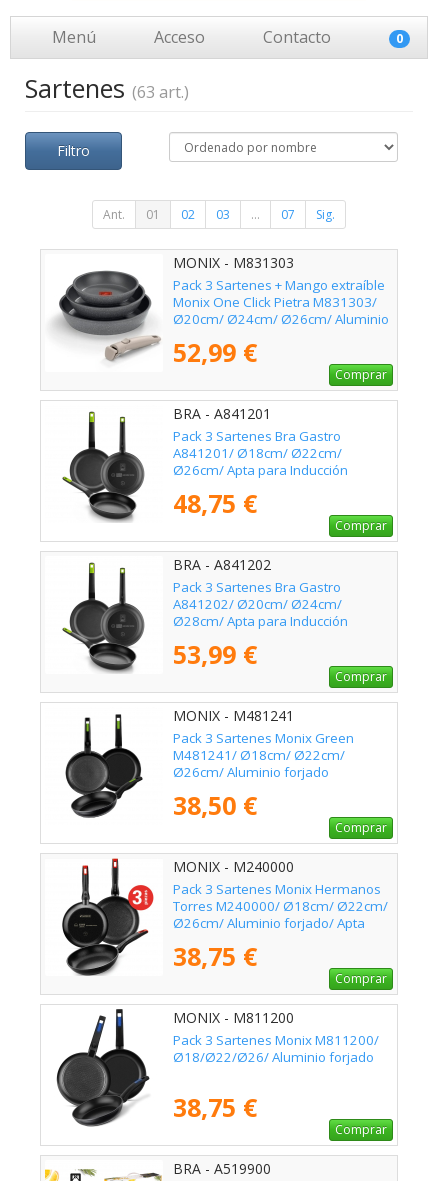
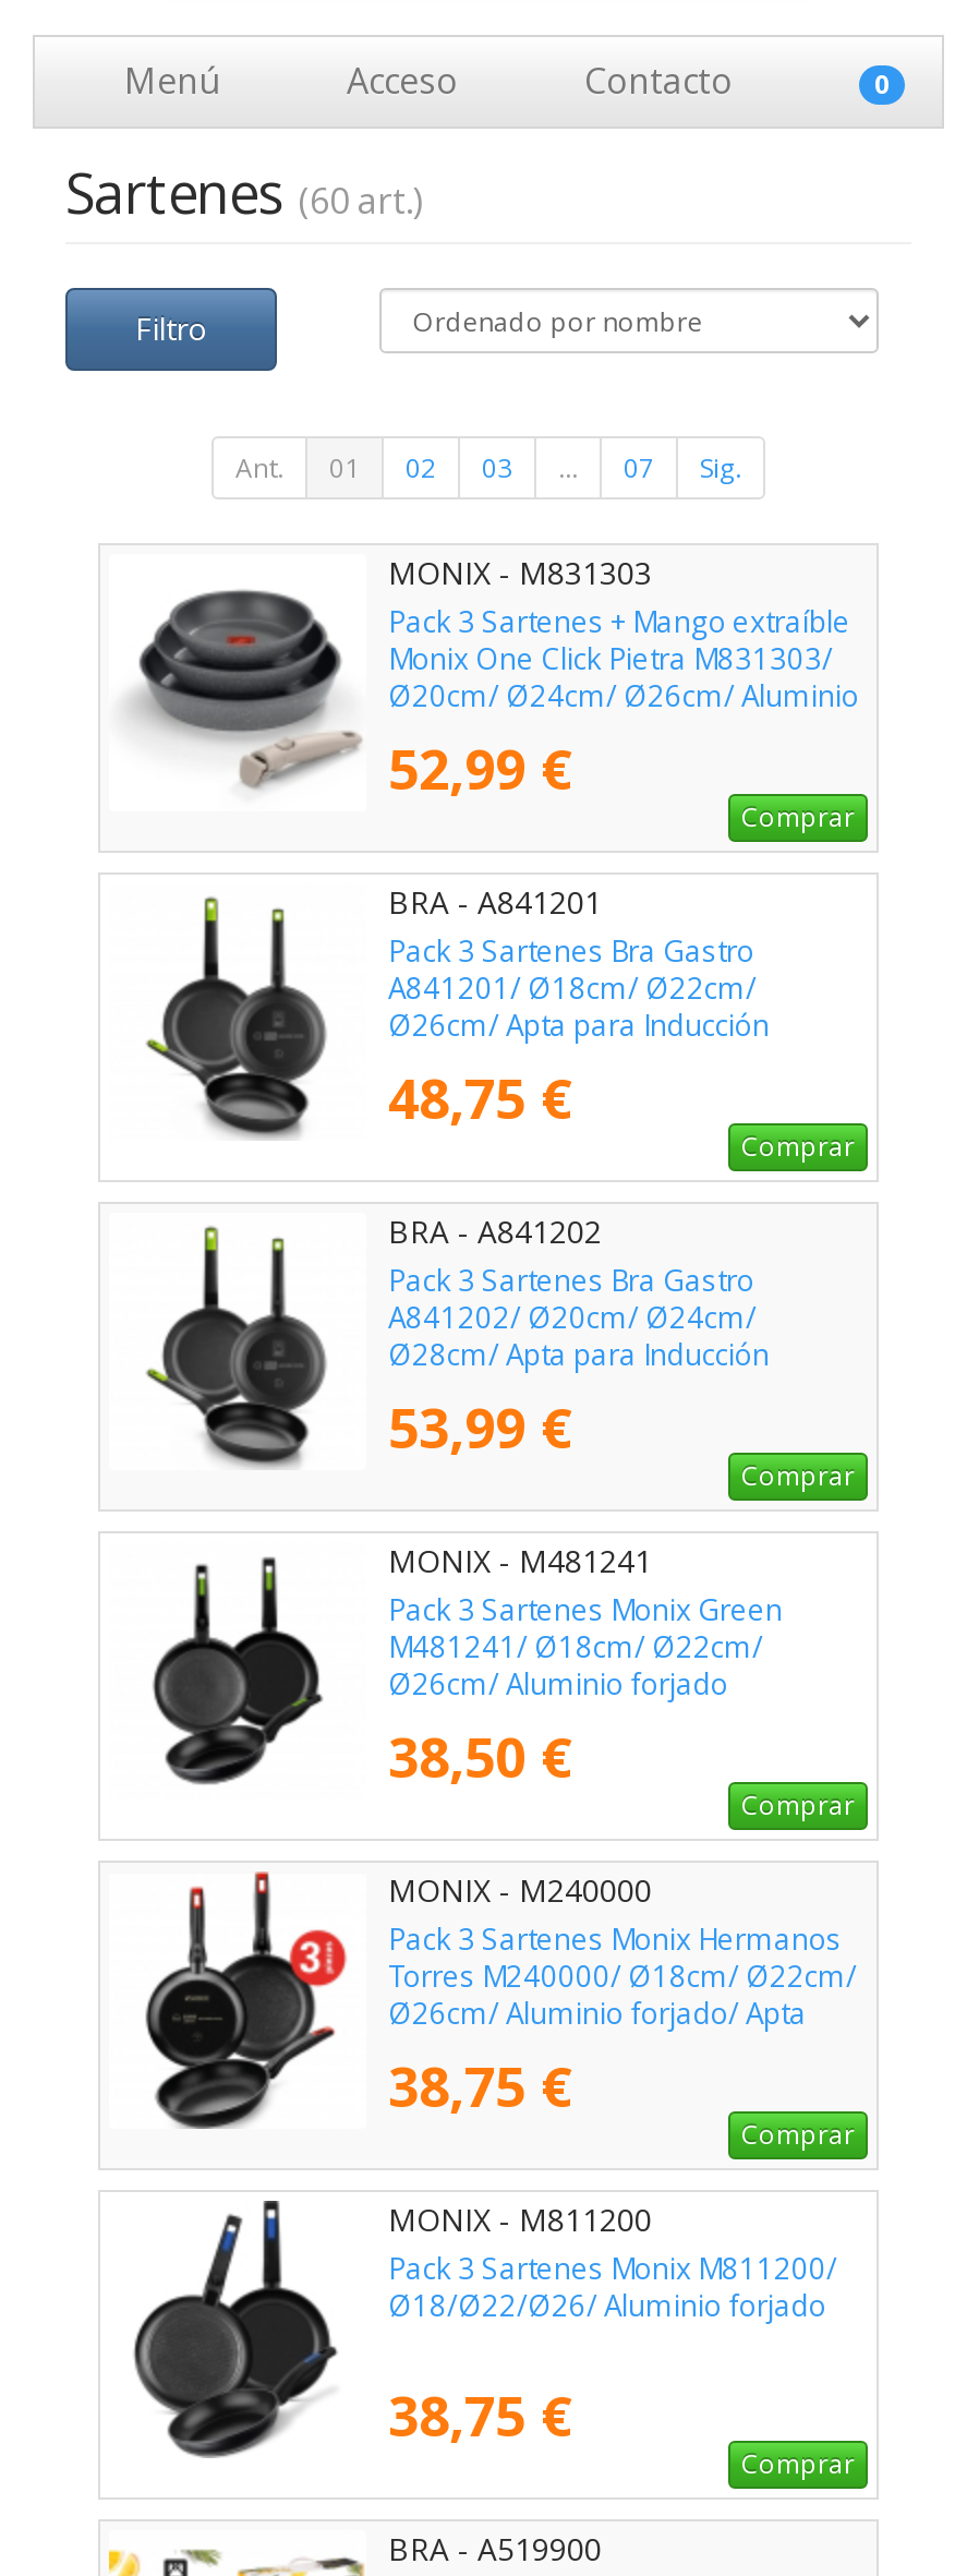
[25,71,189,105] Sartenes (63 art.) -> [65,155,423,229] Sartenes (60 art.)

